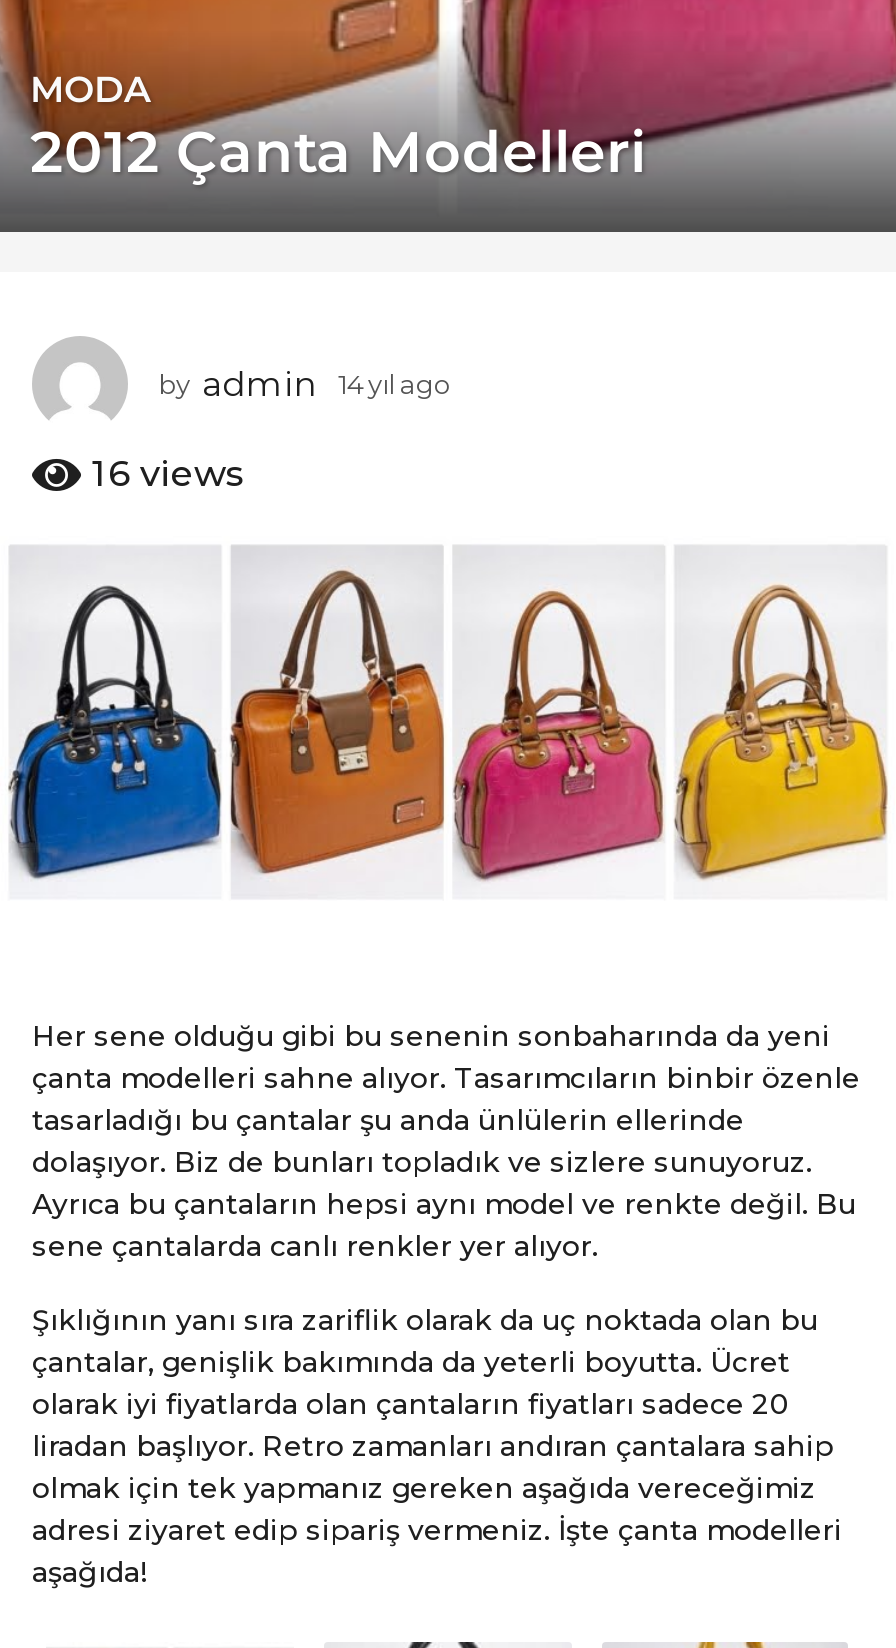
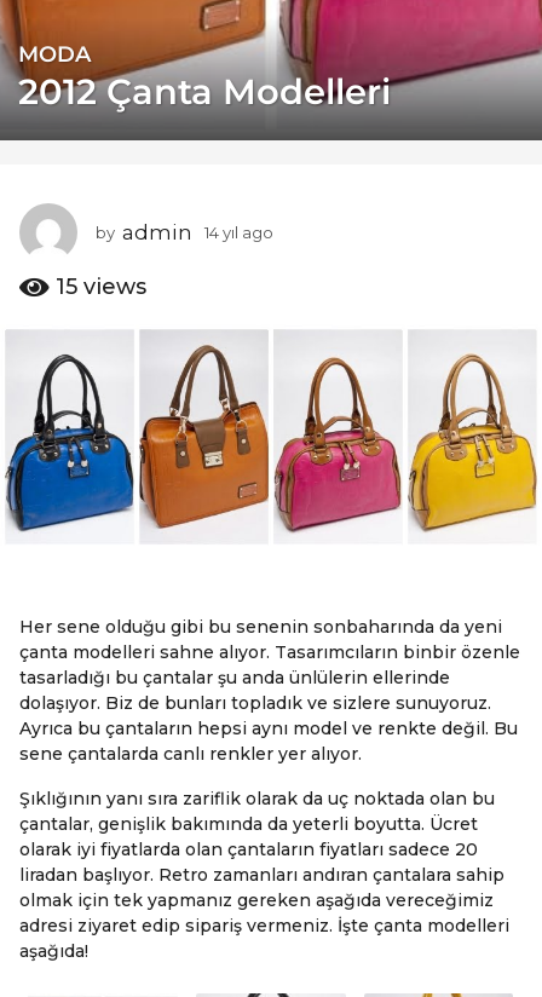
[30,450,244,496] 4 16 views -> [18,272,146,300] 4 15 views

